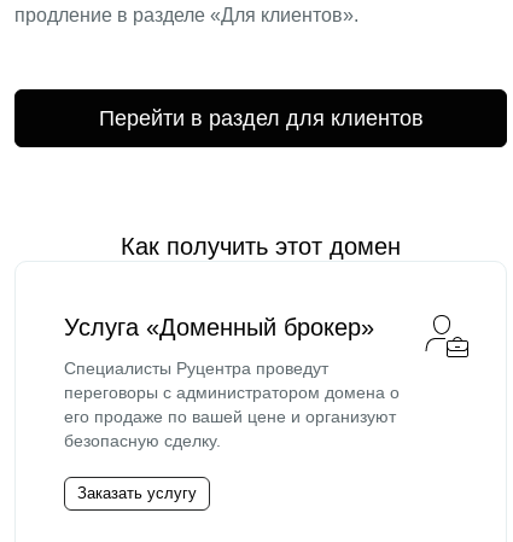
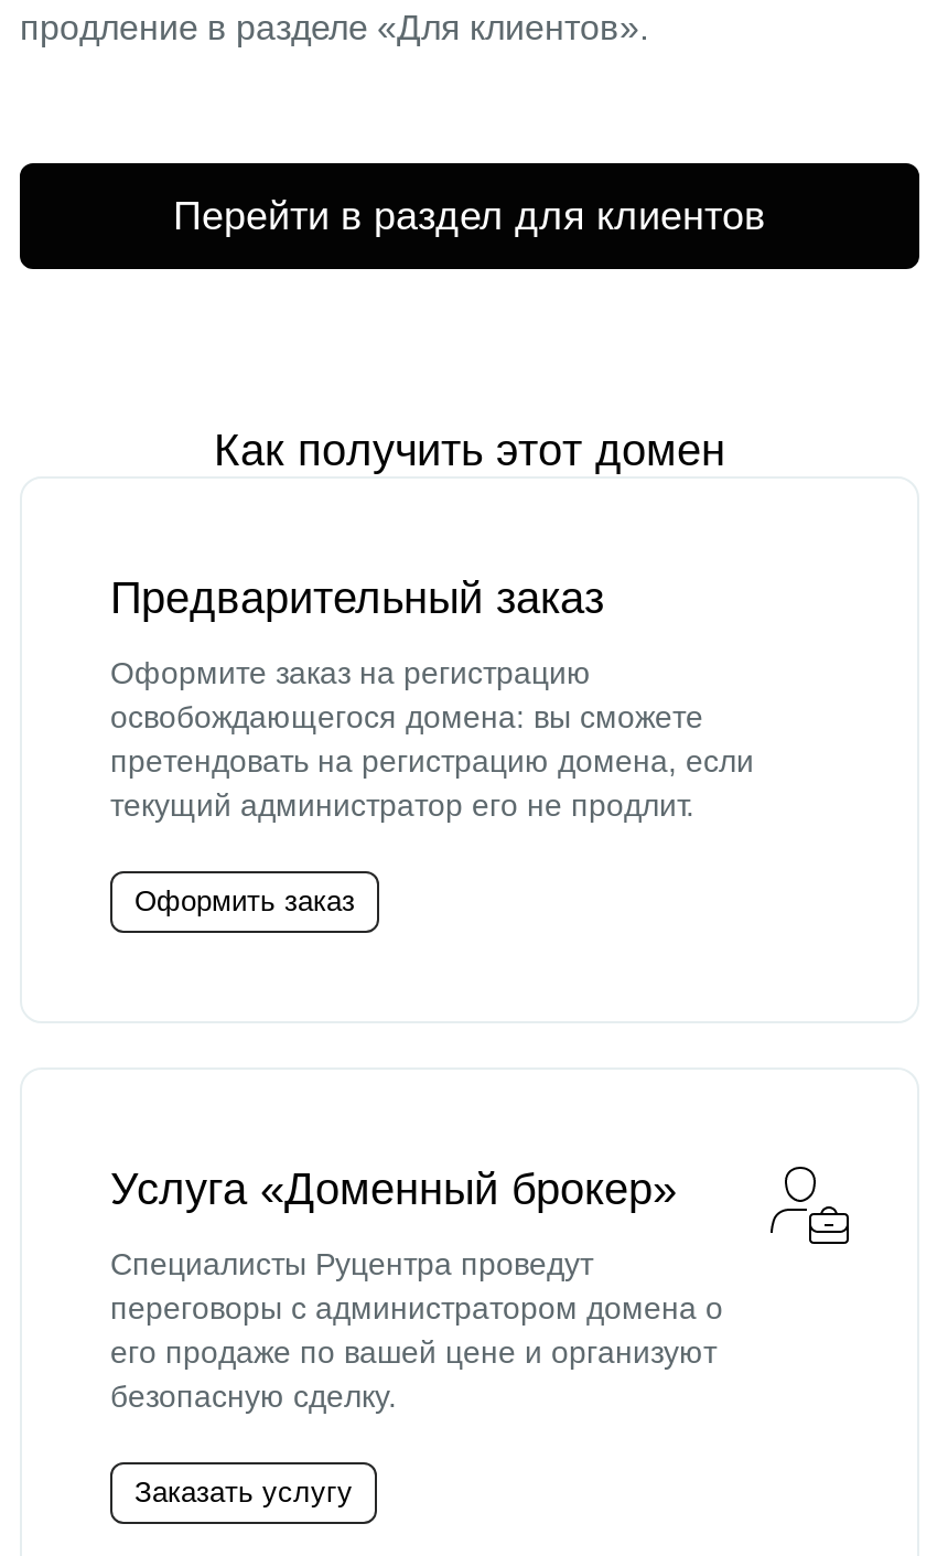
none -> [110,573,754,917] Предварительный заказ | Оформите заказ на регистрацию | освобождающегося домена: вы сможете | претендовать на регистрацию домена, если | текущий администратор его не продлит. | Оформить заказ

